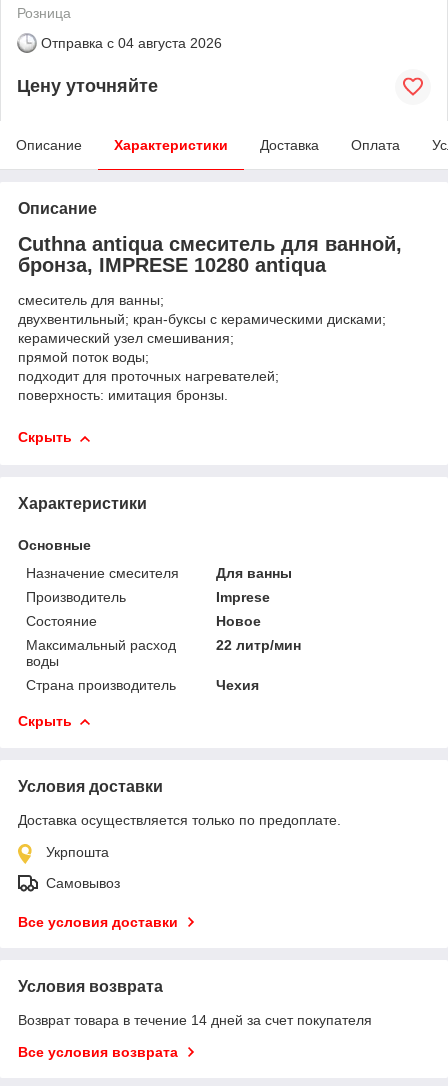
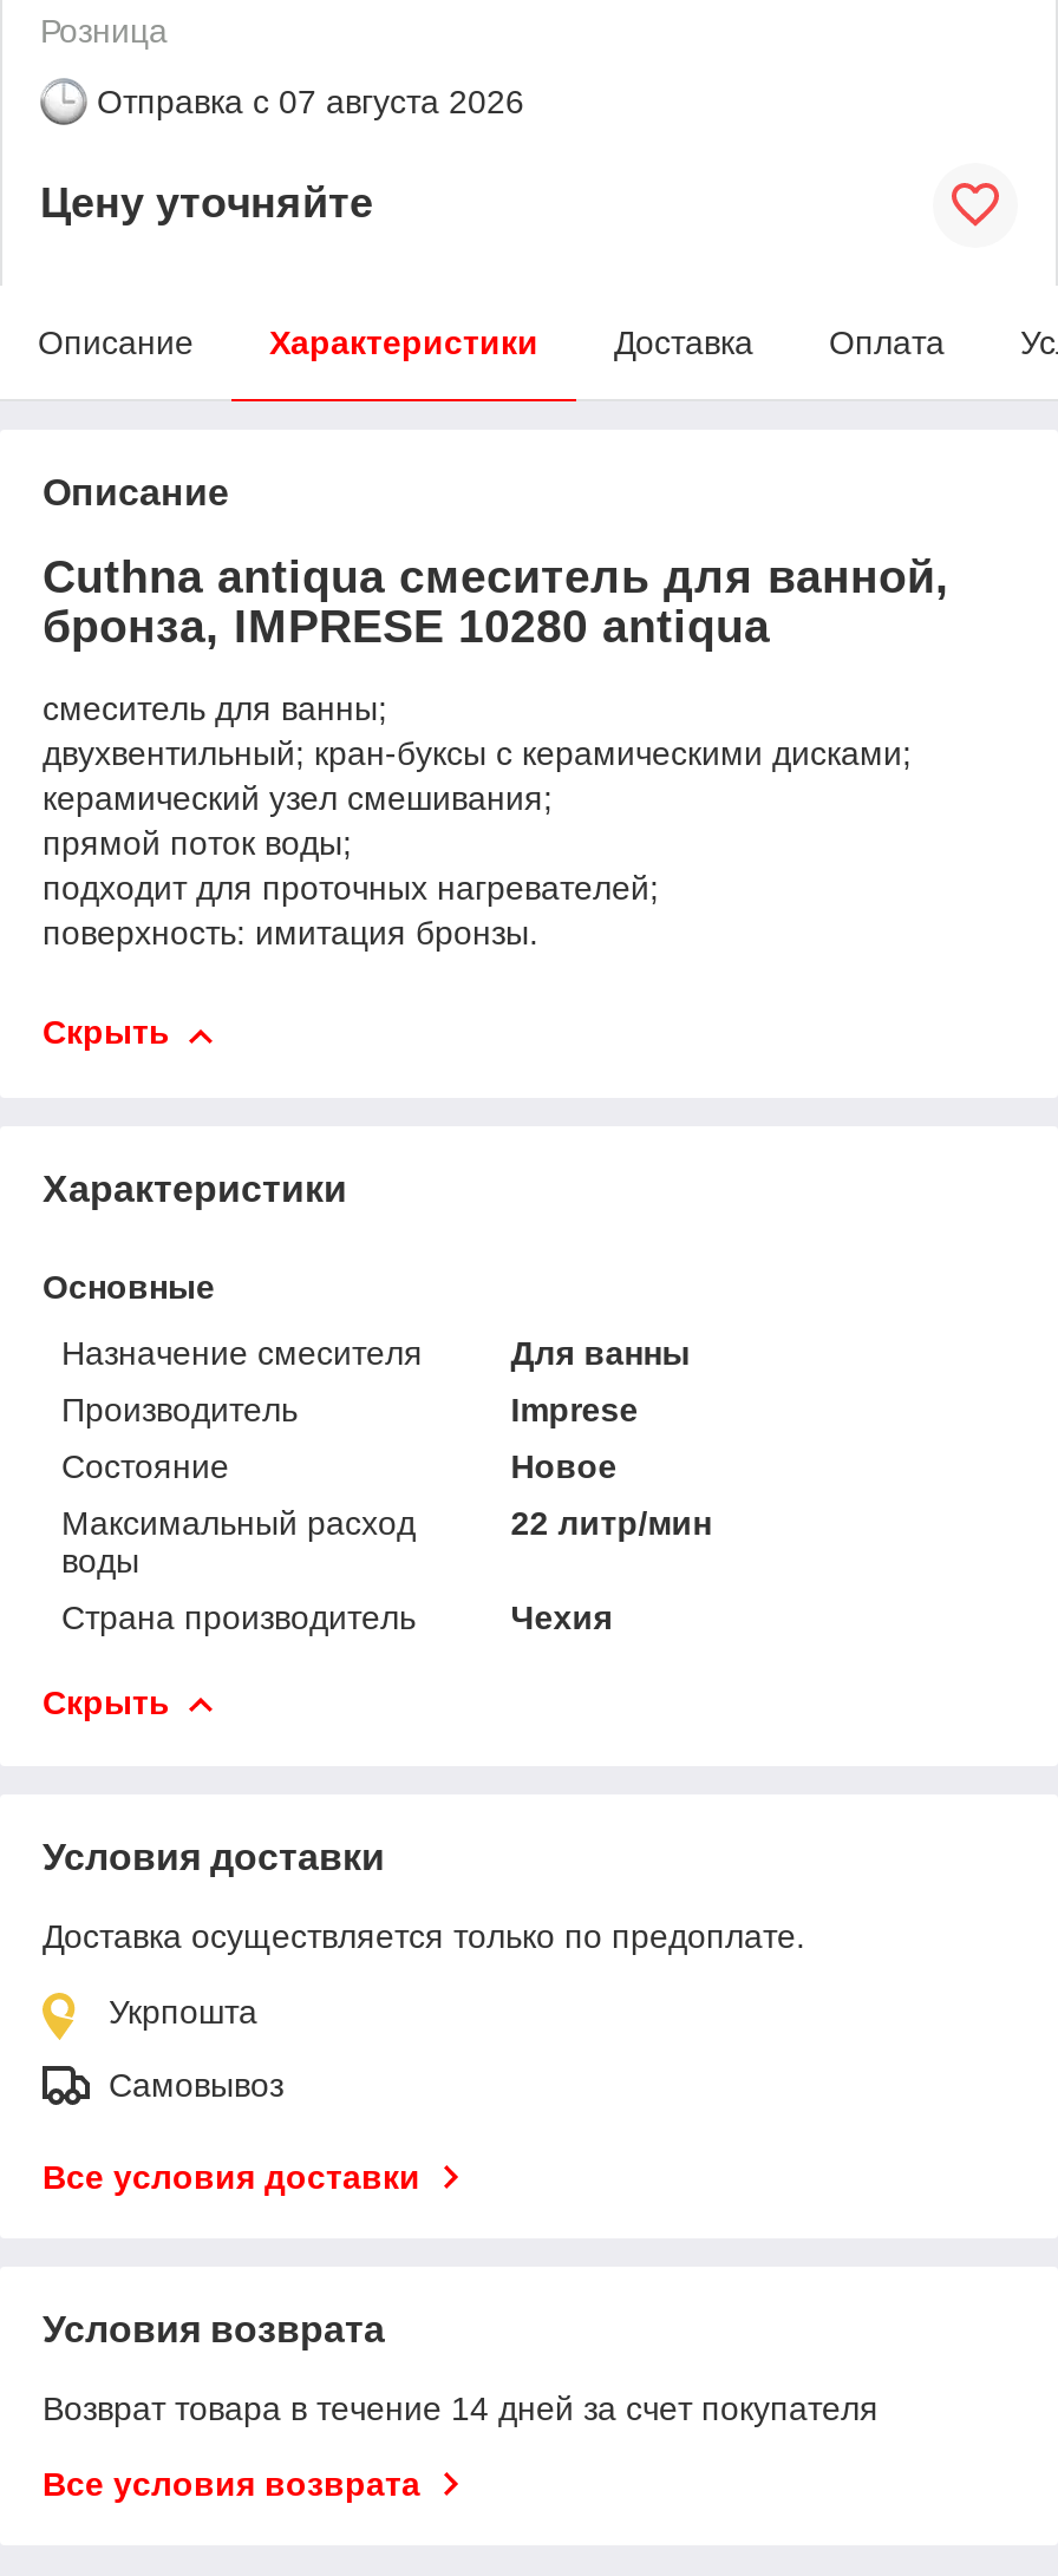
[41,35,222,51] Отправка с 04 августа 2026 -> [97,82,524,120] Отправка с 07 августа 2026

